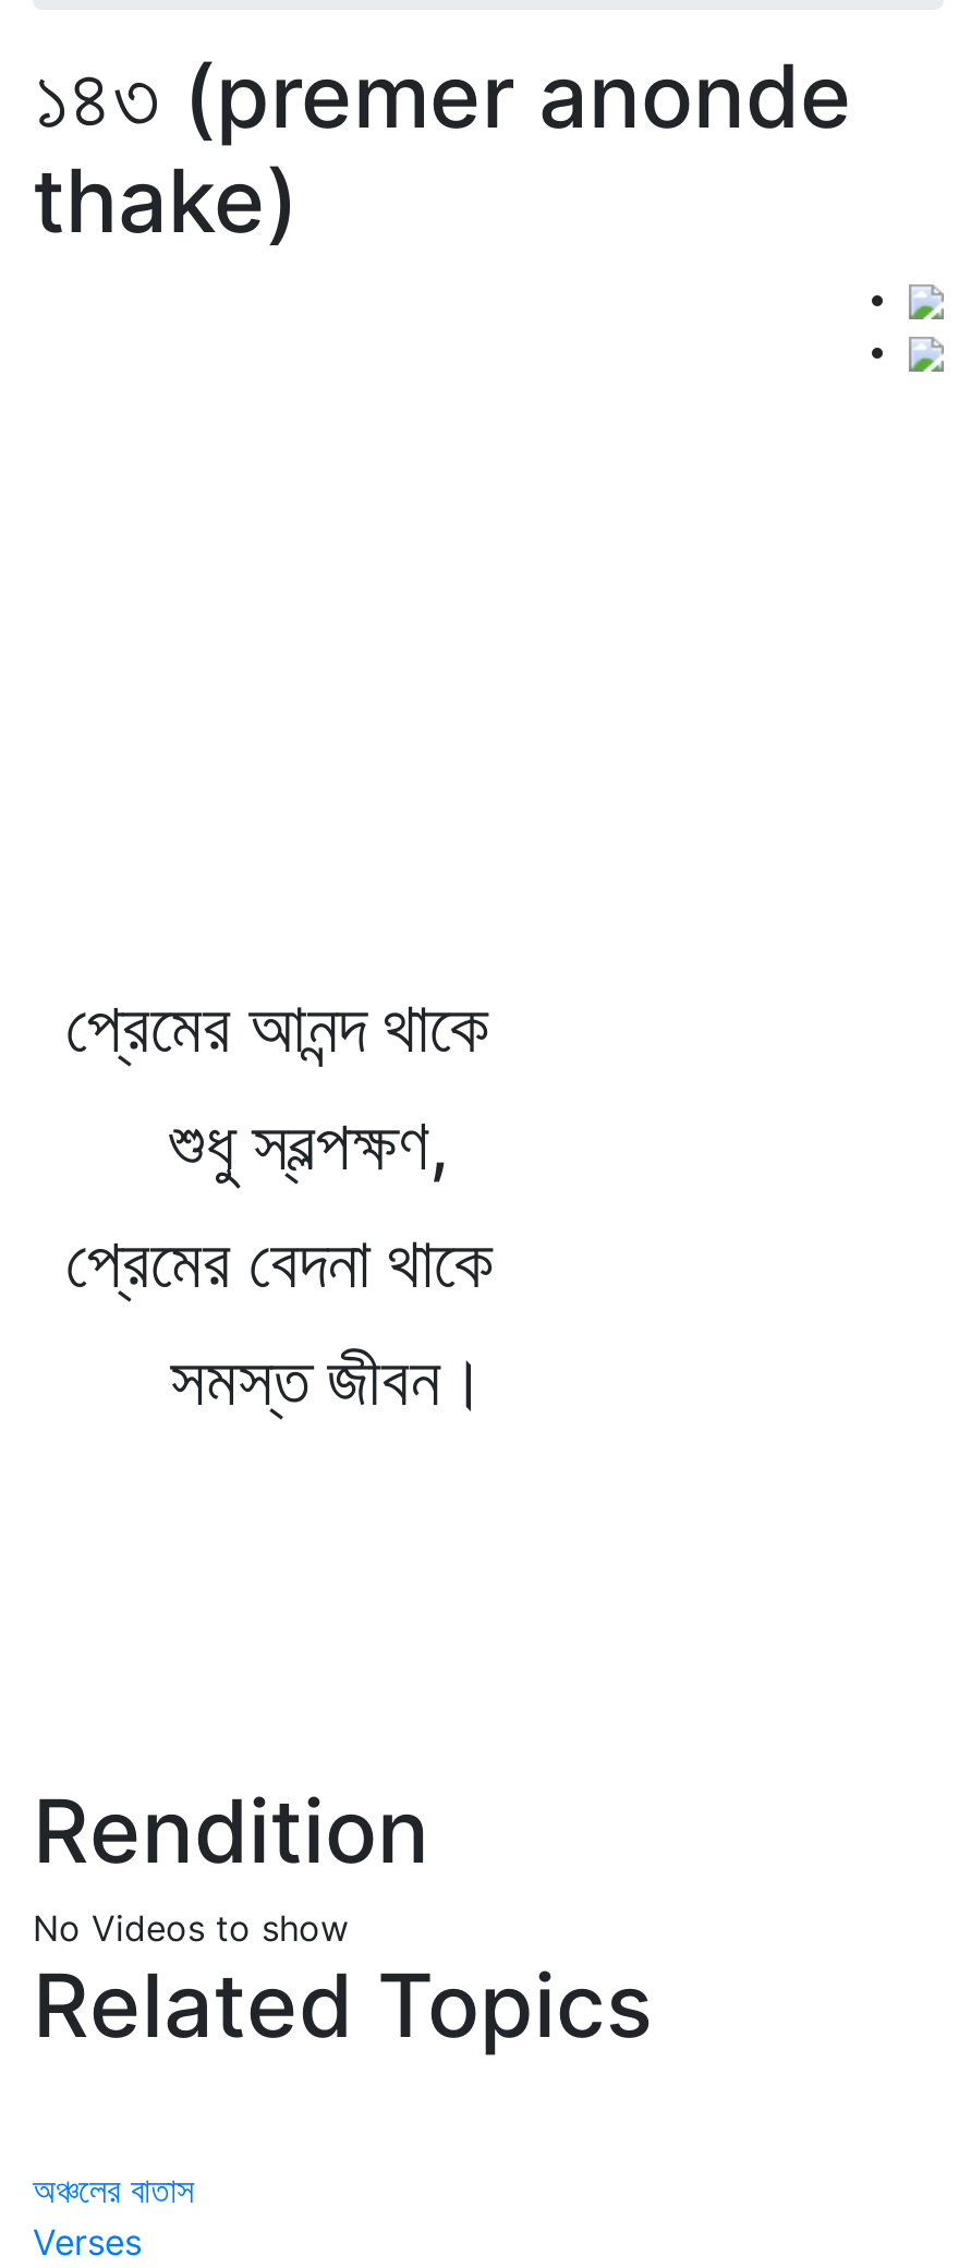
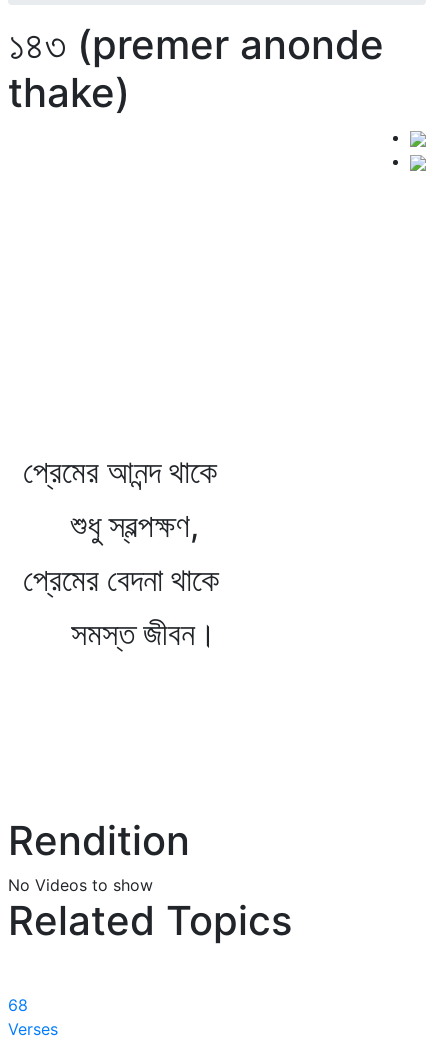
[33,2168,194,2211] অঞ্চলের বাতাস -> [8,995,28,1015] 68

